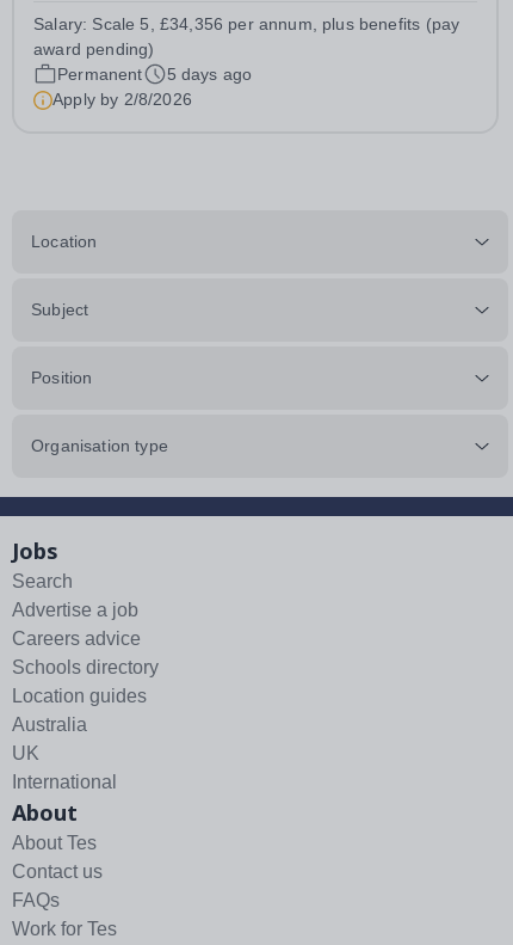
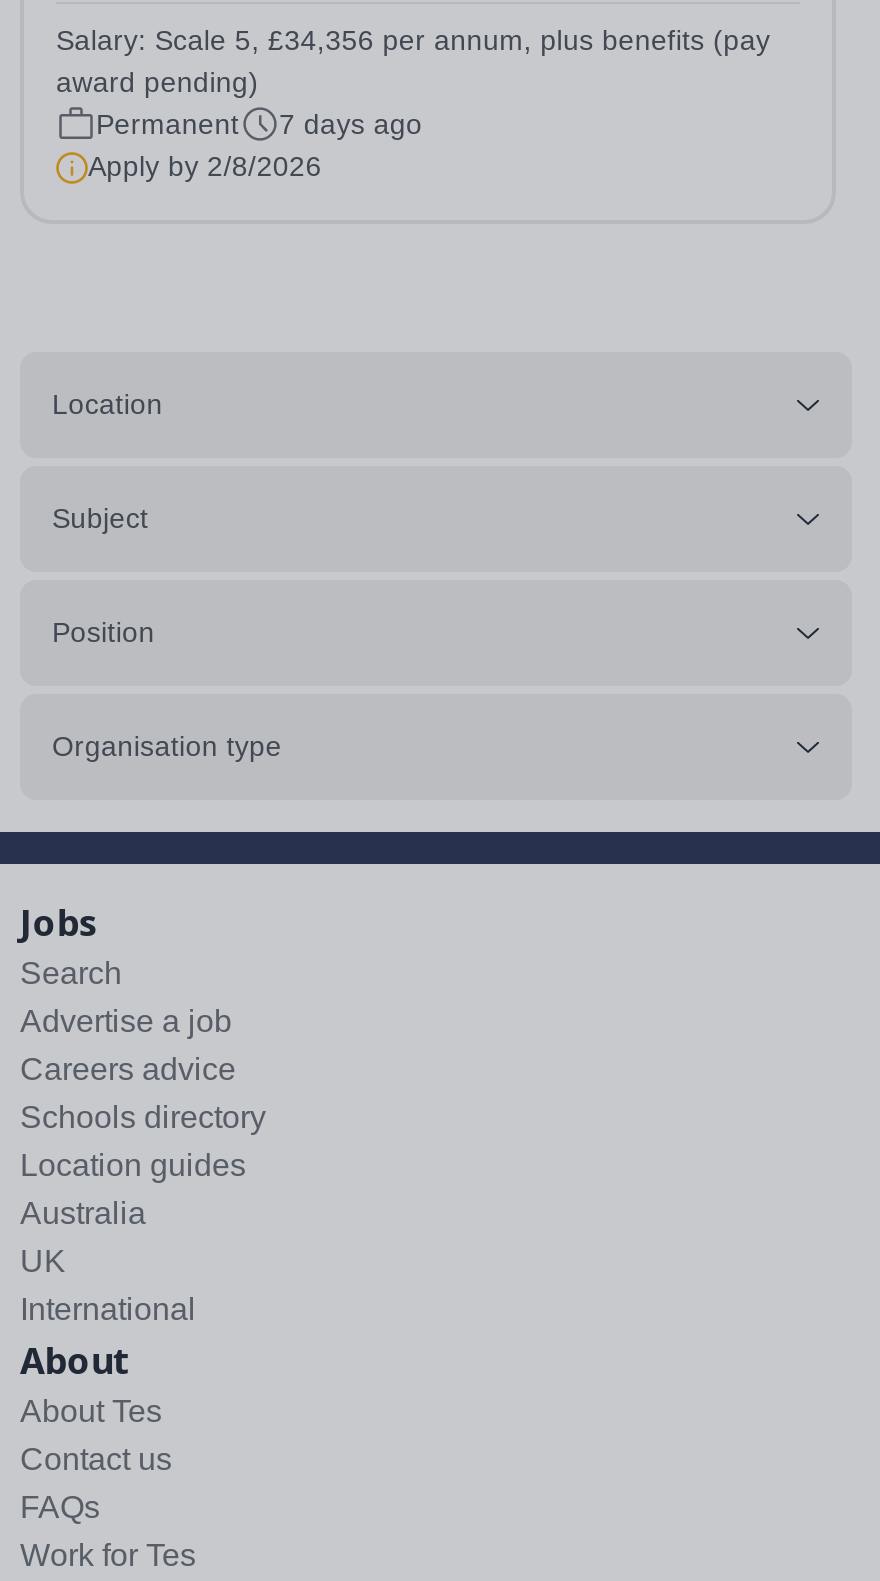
[57,65,252,84] Permanent 5 days ago -> [96,108,422,140] Permanent 7 days ago

